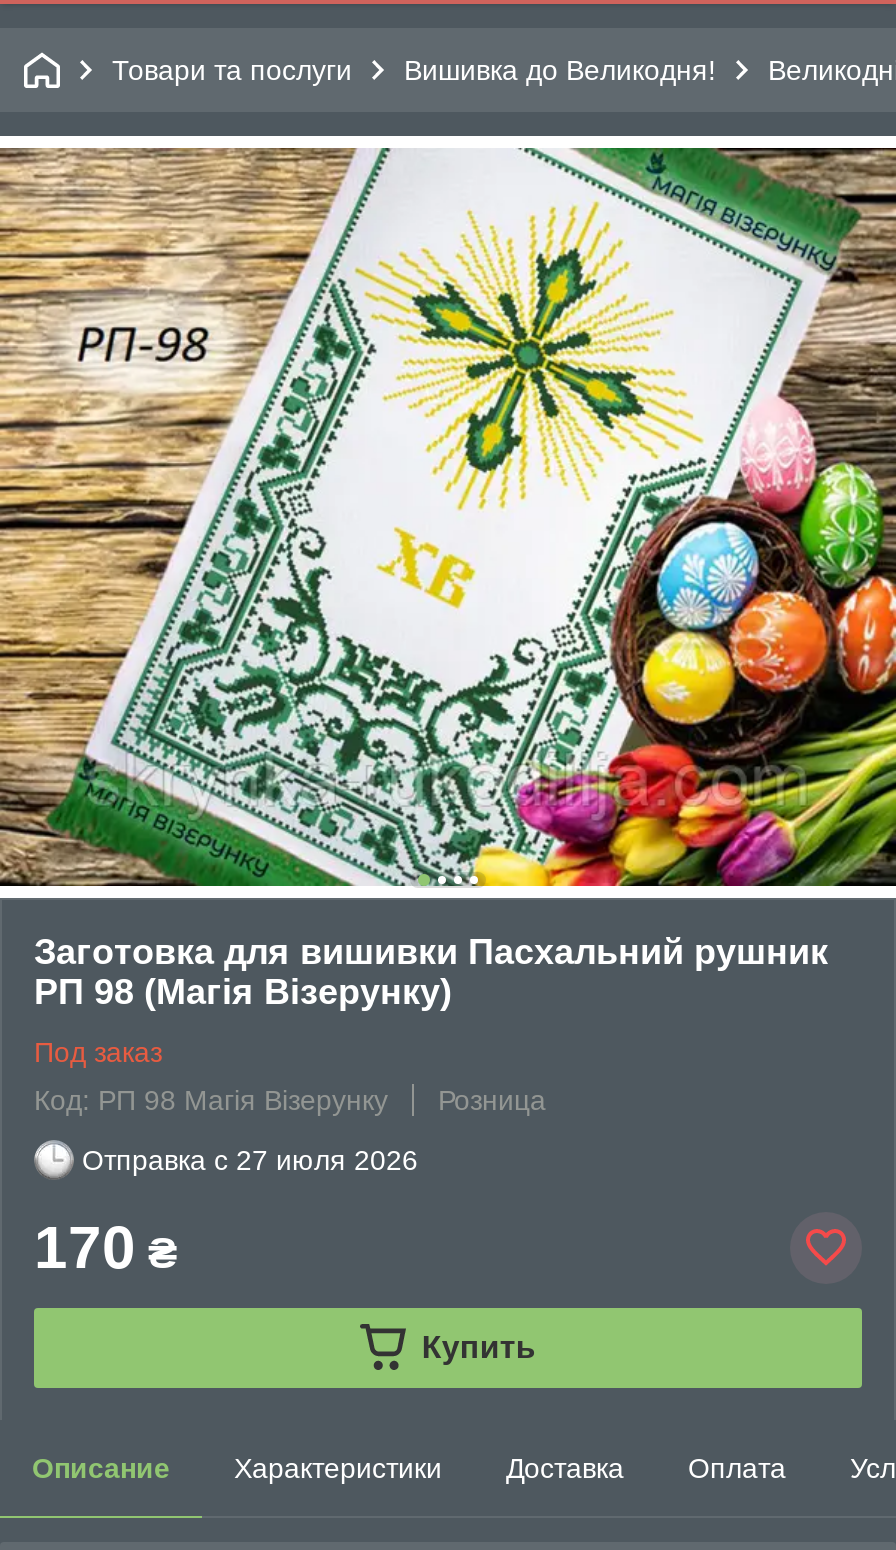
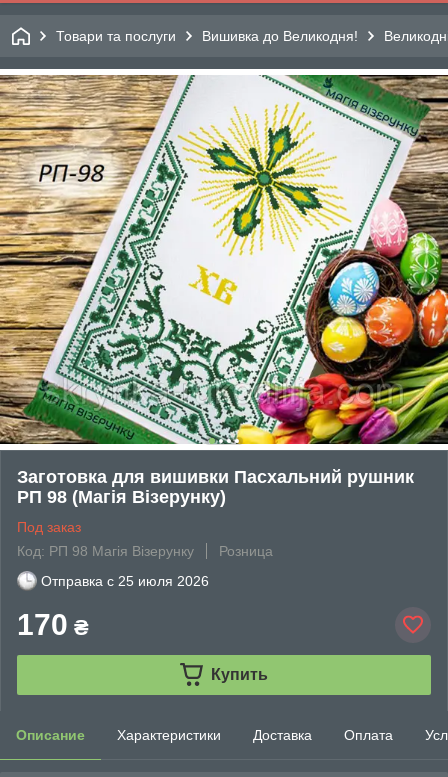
[82,1144,418,1176] Отправка с 27 июля 2026 -> [41,573,209,589] Отправка с 25 июля 2026

